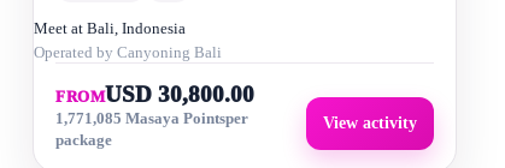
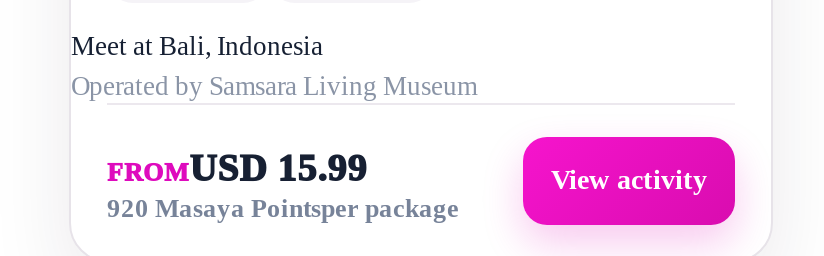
[34,43,222,61] Operated by Canyoning Bali -> [71,71,477,101] Operated by Samsara Living Museum
[55,81,254,148] FROMUSD 30,800.00 | 1,771,085 Masaya Pointsper | package -> [107,147,459,223] FROMUSD 15.99 | 920 Masaya Pointsper package

